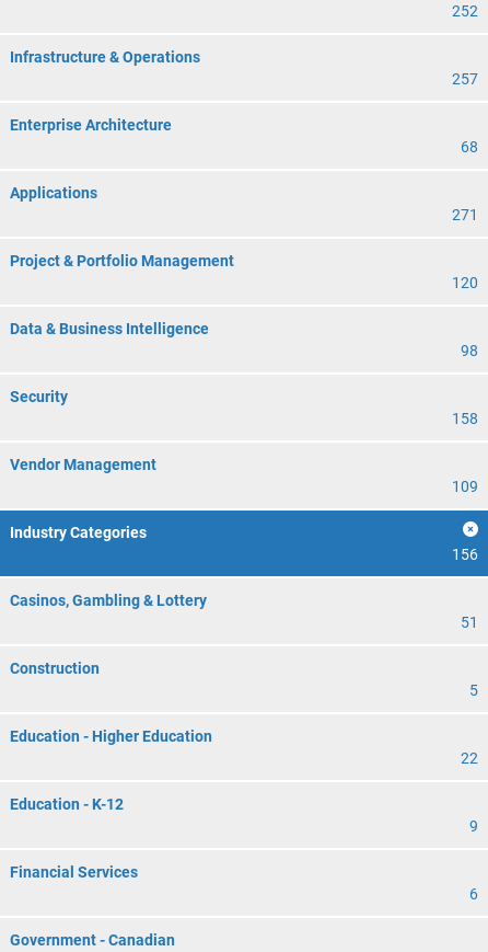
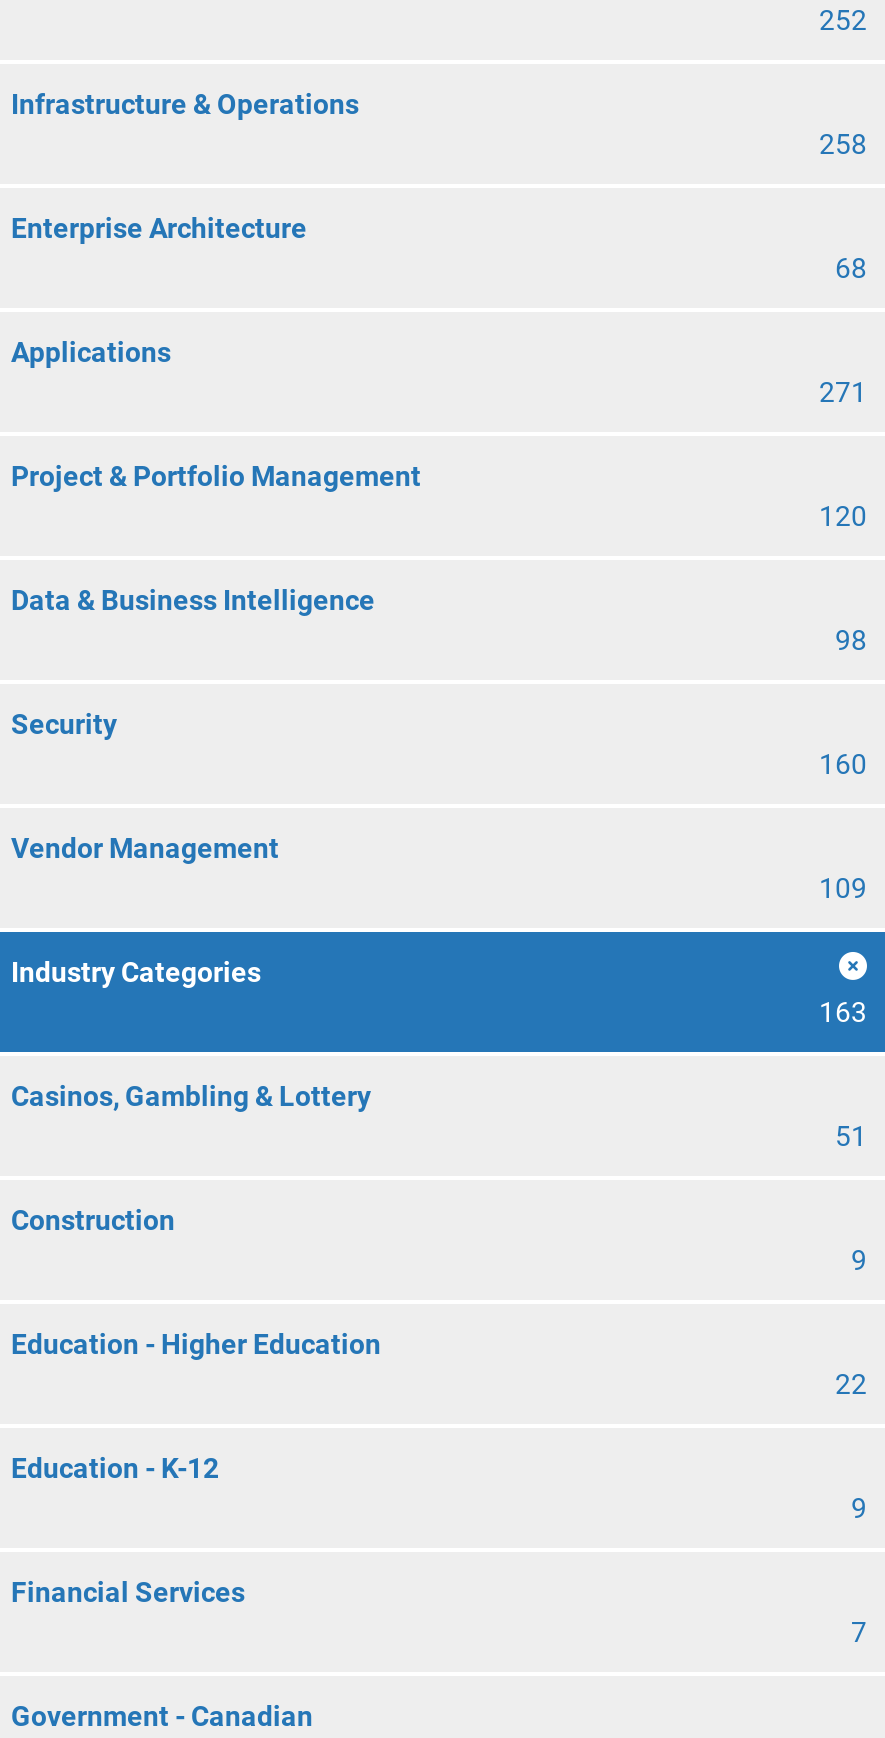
[452,70,478,88] 257 -> [819,128,867,160] 258
[452,410,478,427] 158 -> [819,748,867,780] 160
[452,546,478,563] 156 -> [819,996,867,1028] 163
[469,681,478,699] 5 -> [851,1244,867,1276] 9
[469,885,478,903] 6 -> [851,1616,867,1648] 7

